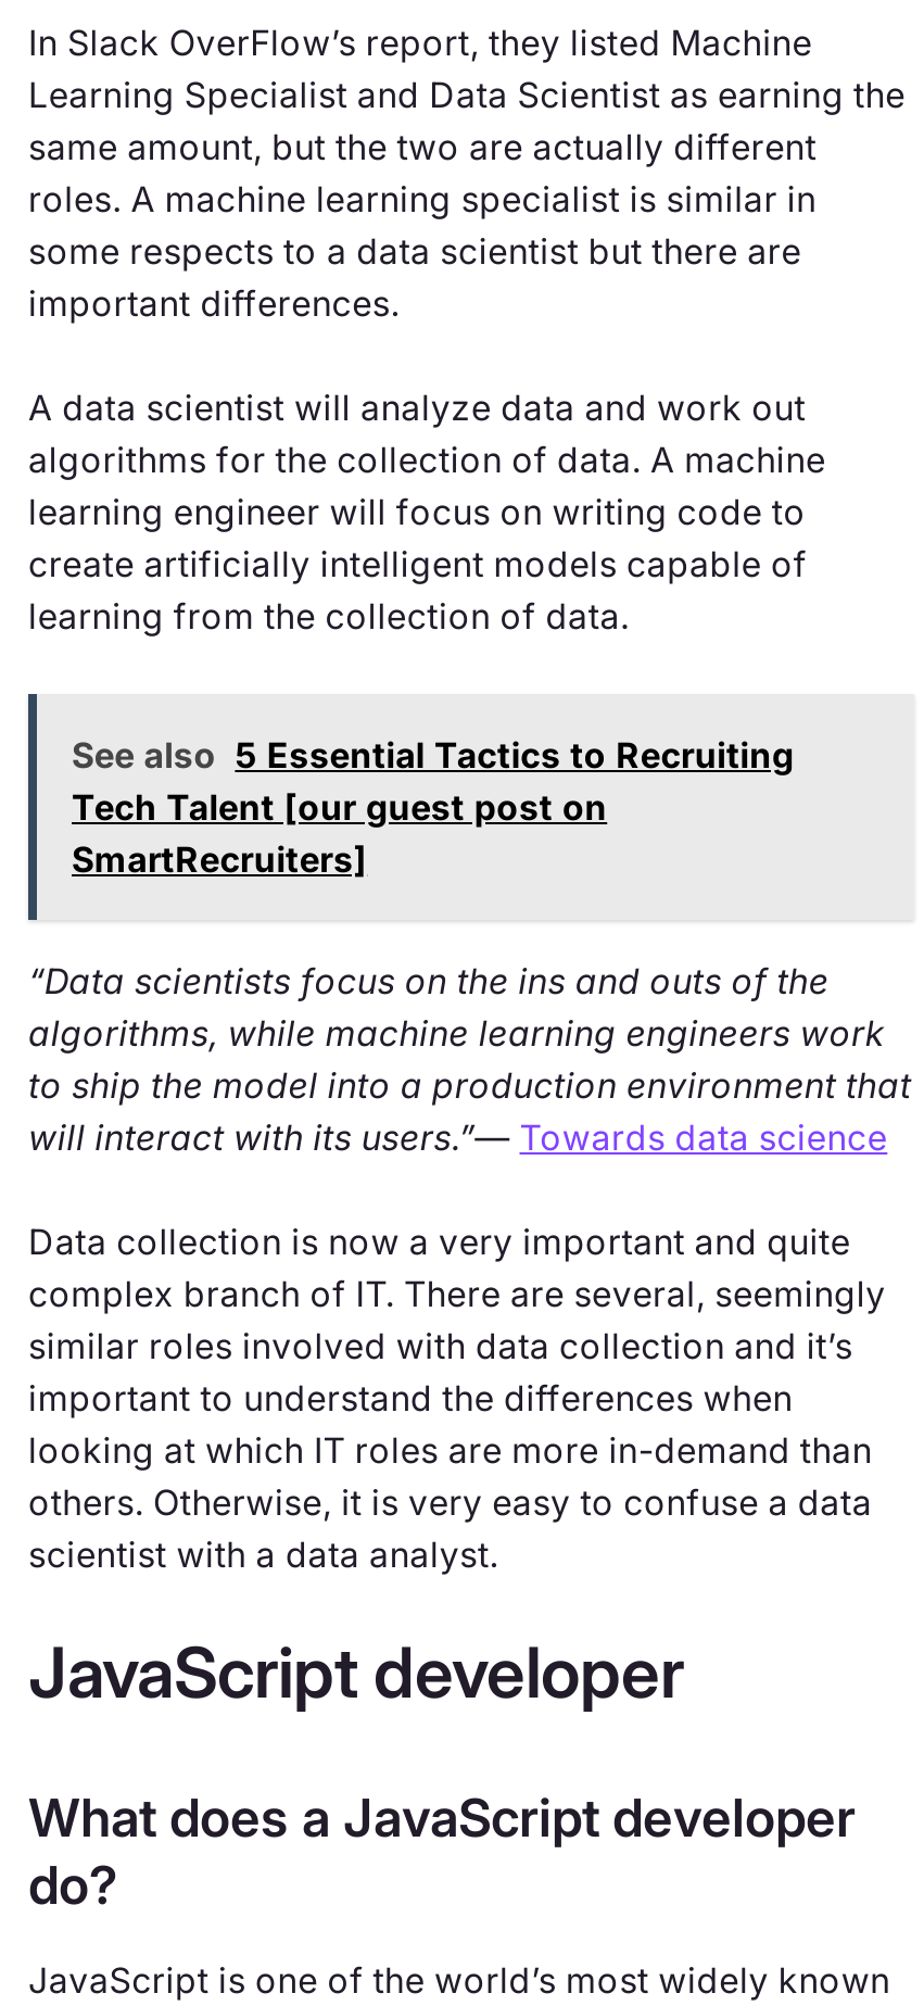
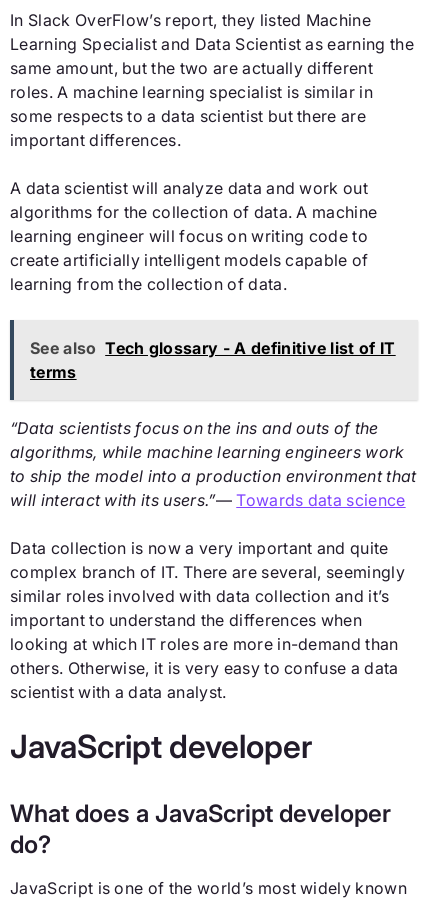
[72,732,794,880] See also 5 Essential Tactics to Recruiting | Tech Talent [our guest post on | SmartRecruiters] -> [30,338,396,382] See also Tech glossary - A definitive list of IT | terms

